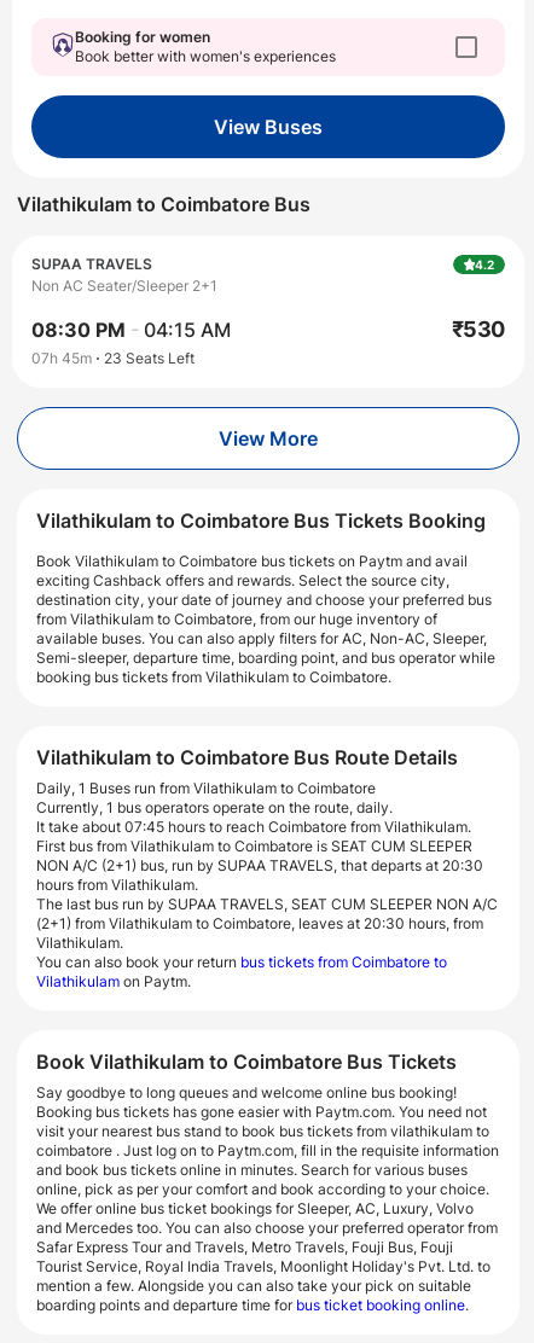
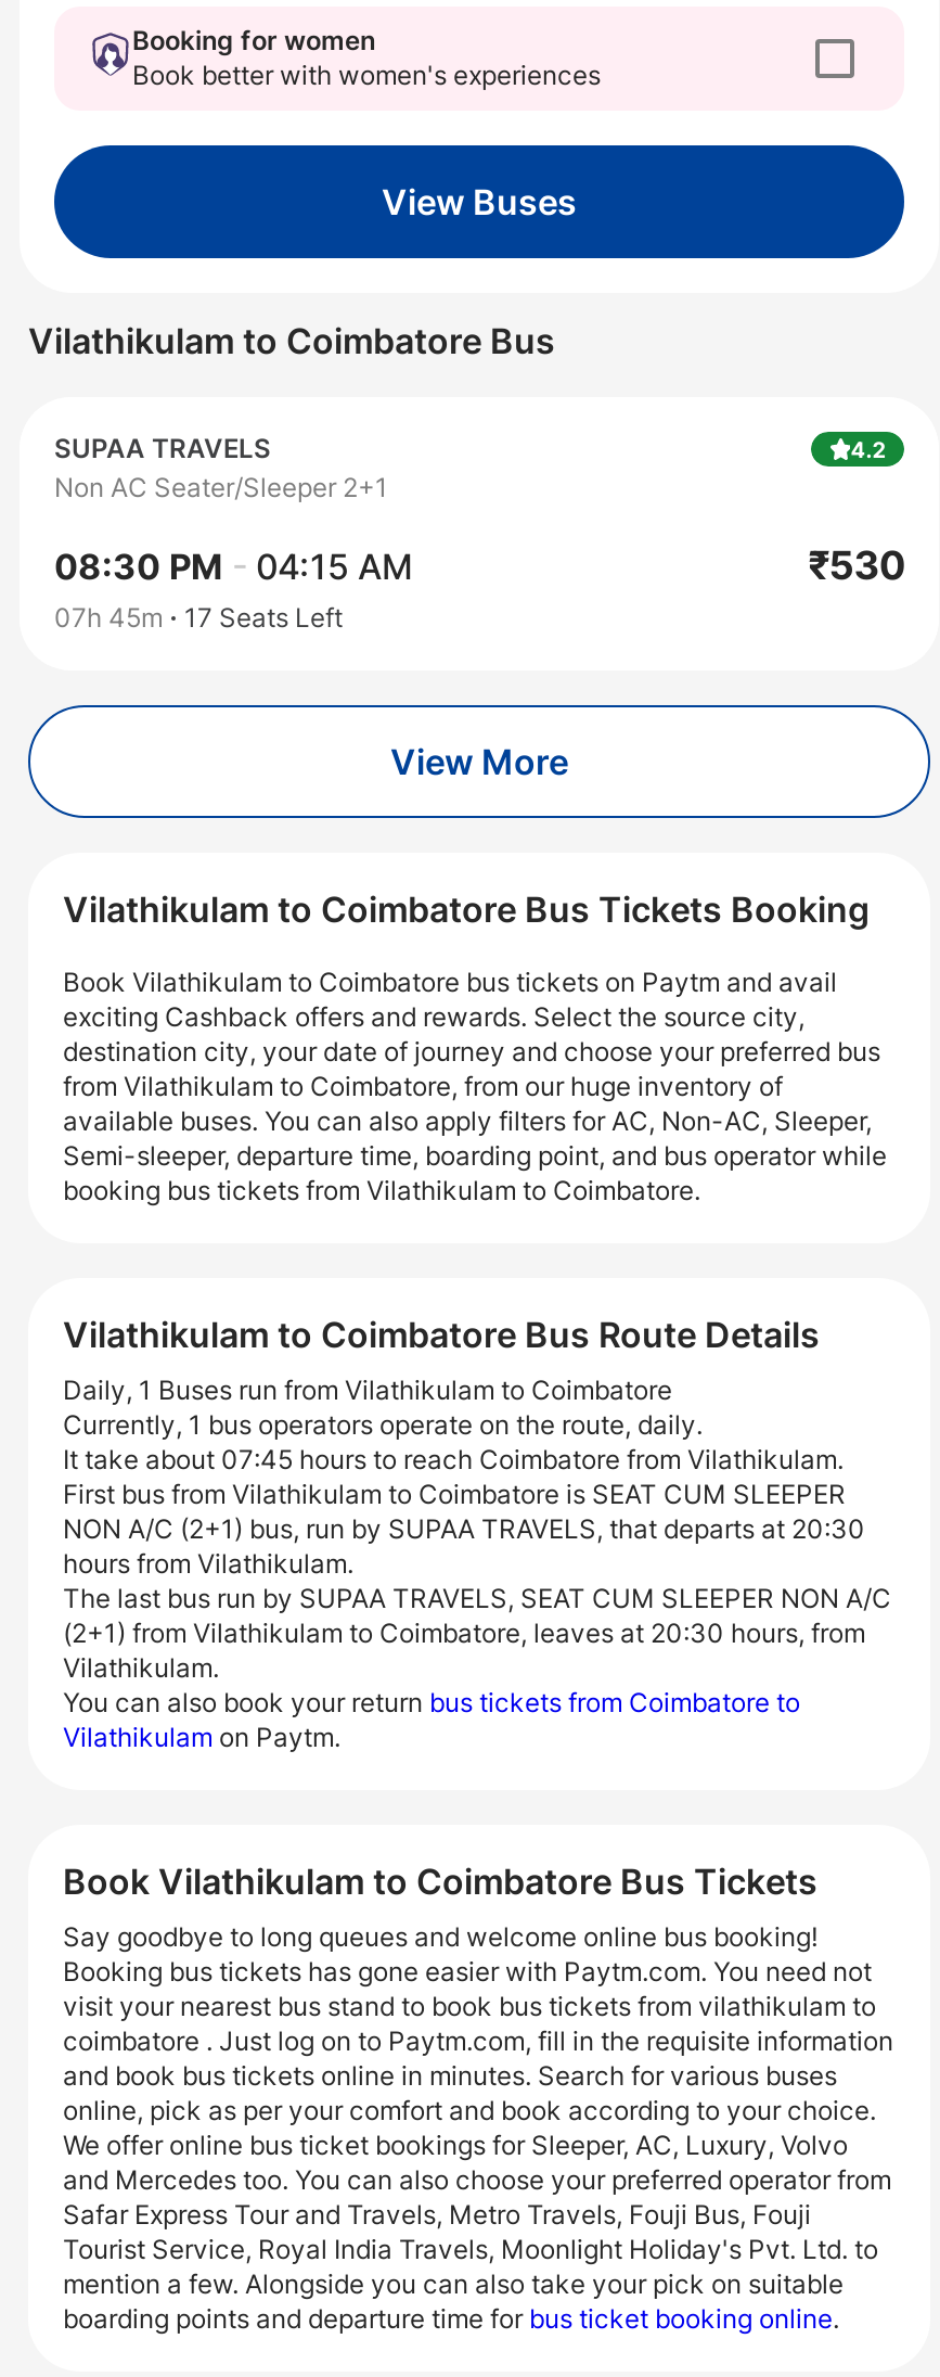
[31,349,195,367] 07h 45m 23 Seats Left -> [54,601,343,634] 07h 45m 17 Seats Left

